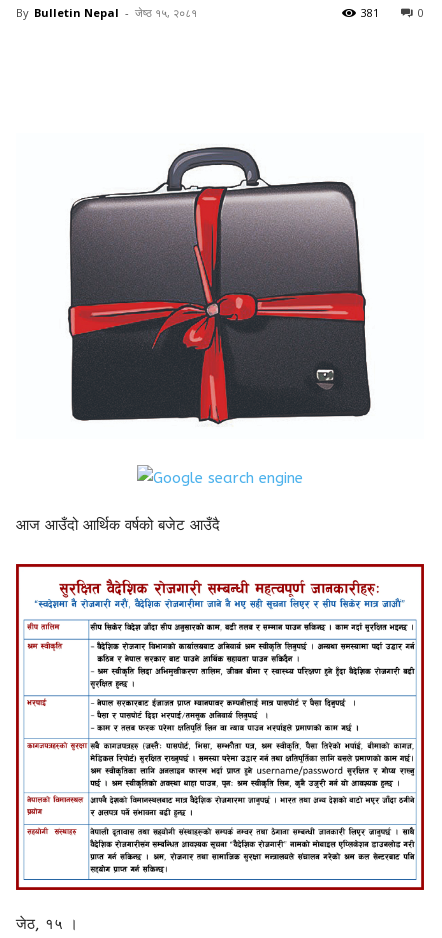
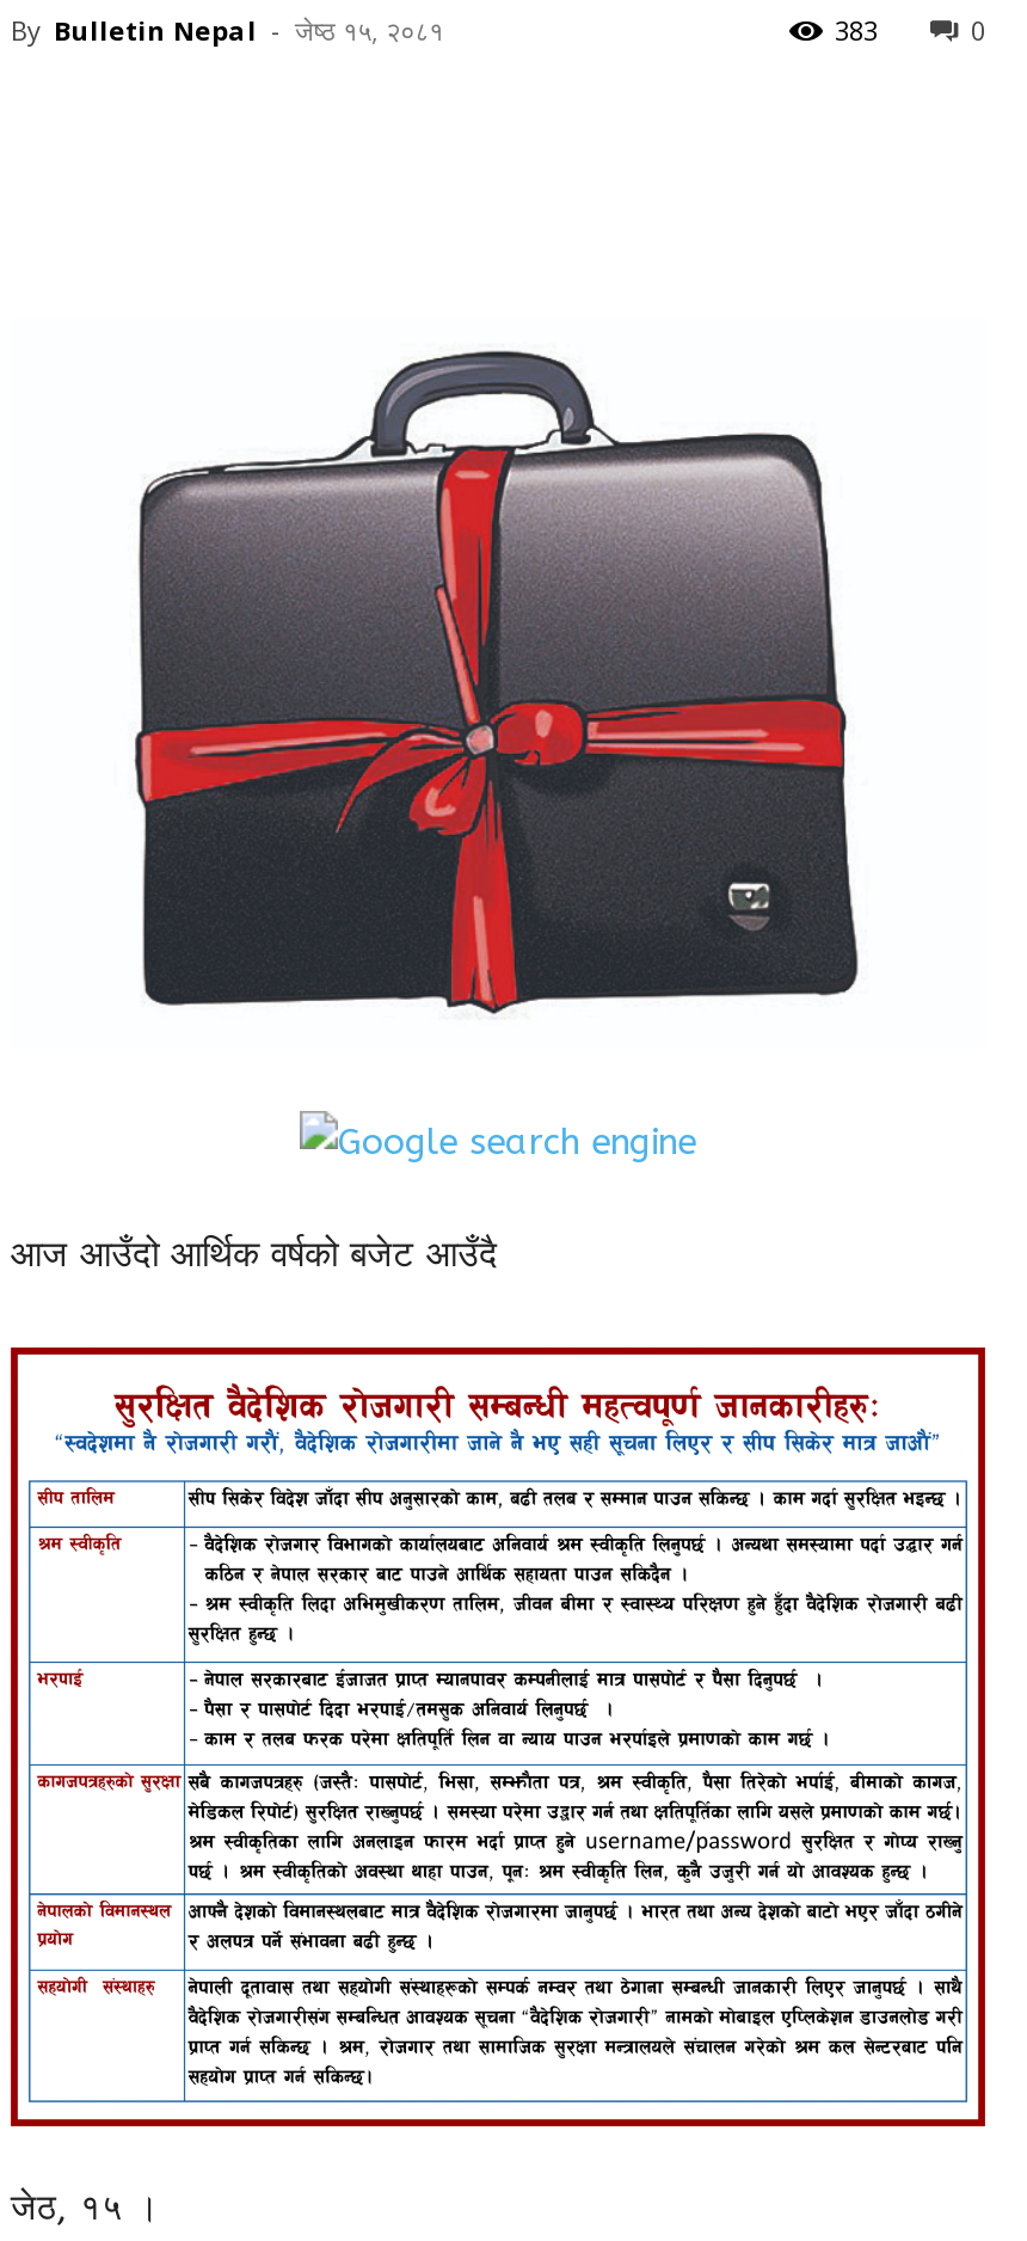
[361,5,379,20] 381 -> [835,11,878,47] 383

